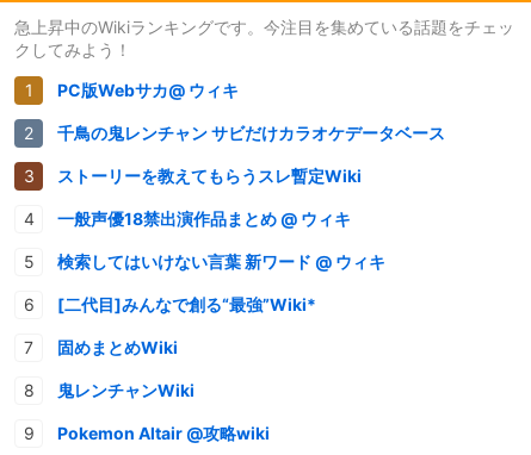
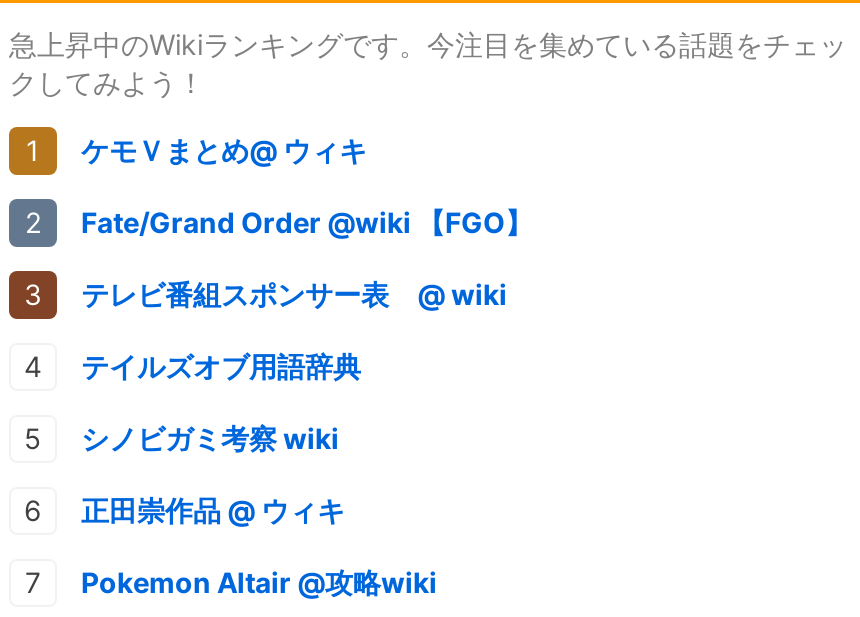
[57,79,445,400] PC版Webサカ@ ウィキ | 千鳥の鬼レンチャン サビだけカラオケデータベース | ストーリーを教えてもらうスレ暫定Wiki | 一般声優18禁出演作品まとめ @ ウィキ | 検索してはいけない言葉 新ワード @ ウィキ | [二代目]みんなで創る“最強”Wiki* | 固めまとめWiki | 鬼レンチャンWiki -> [81,132,533,526] ケモＶまとめ@ ウィキ | Fate/Grand Order @wiki 【FGO】 | テレビ番組スポンサー表 @ wiki | テイルズオブ用語辞典 | シノビガミ考察 wiki | 正田崇作品 @ ウィキ

